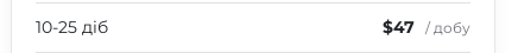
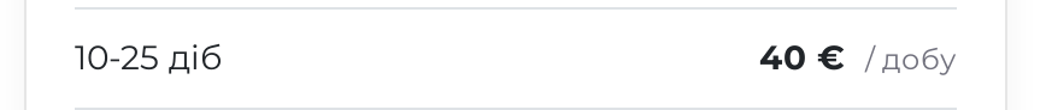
[383,16,470,38] $47 / добу -> [759,36,957,79] 40 € / добу

